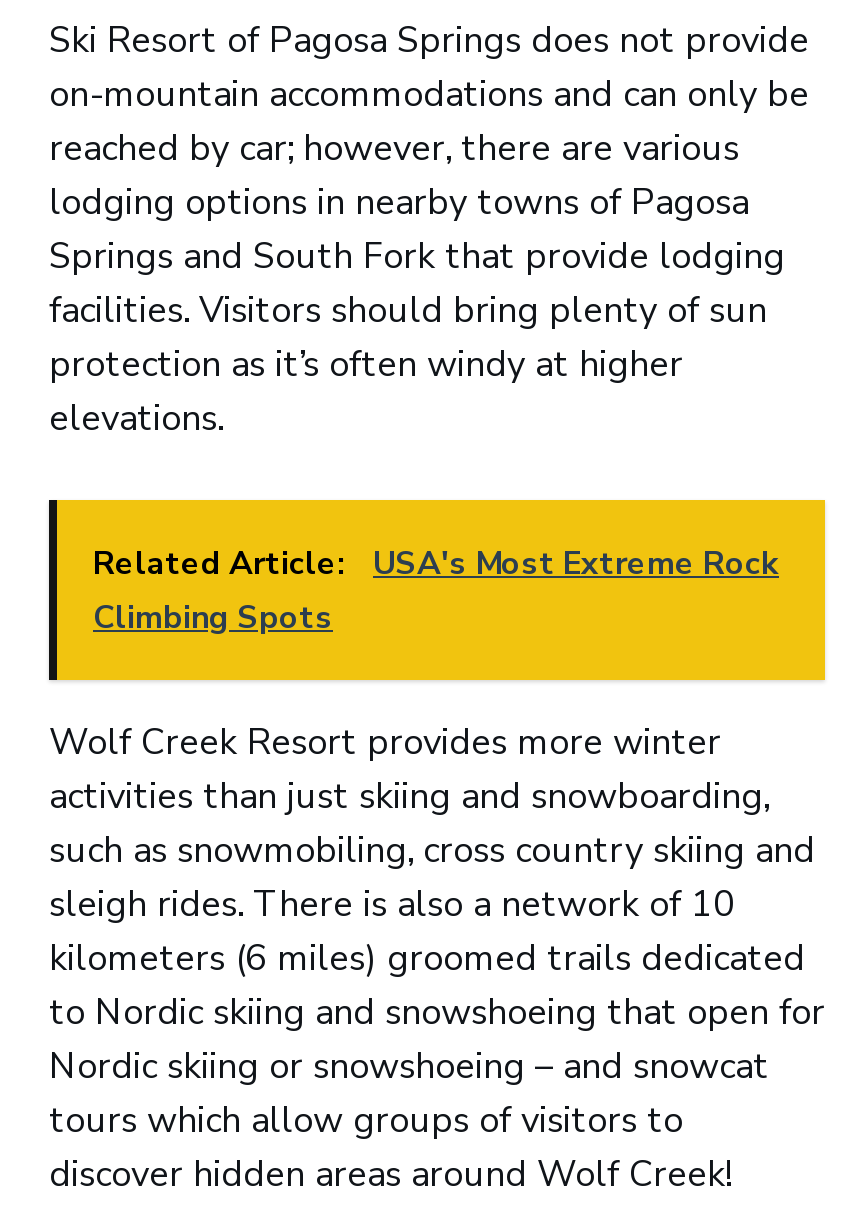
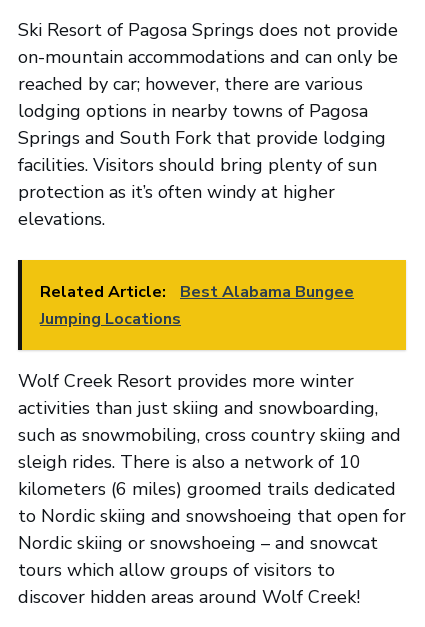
[93,542,779,640] Related Article: USA's Most Extreme Rock | Climbing Spots -> [40,281,354,330] Related Article: Best Alabama Bungee | Jumping Locations

